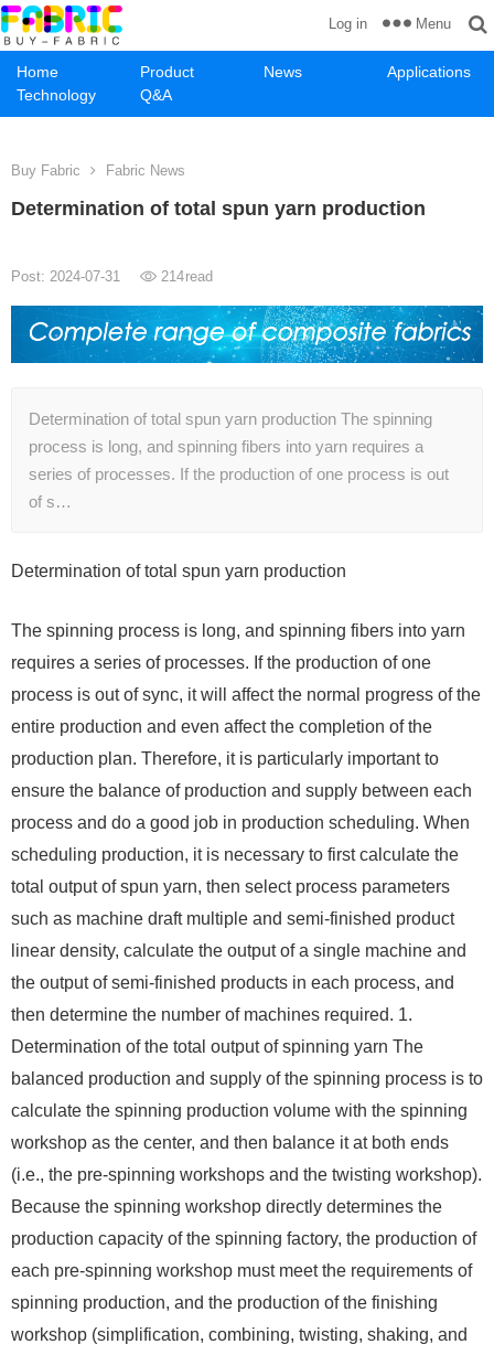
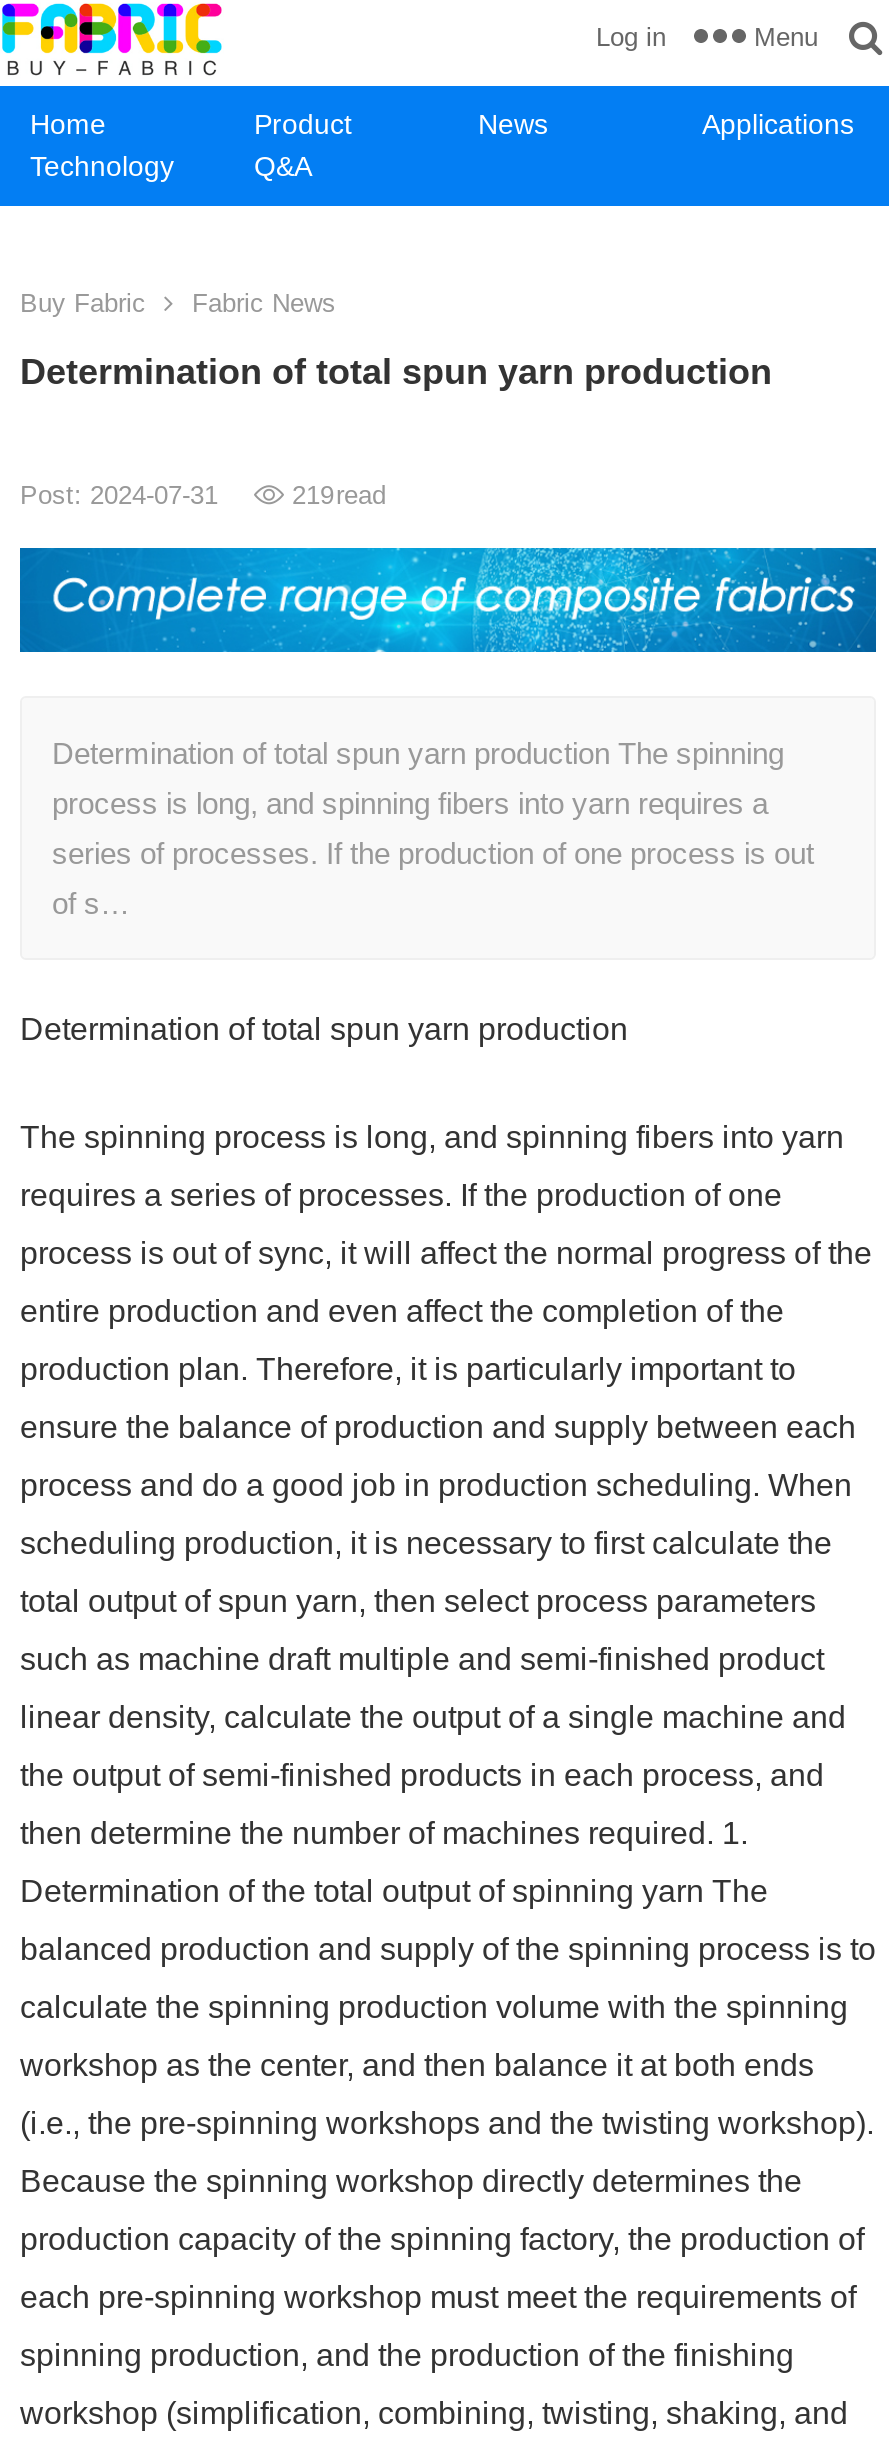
[11,268,213,285] Post: 2024-07-31 214read -> [20,480,386,510] Post: 2024-07-31 219read

